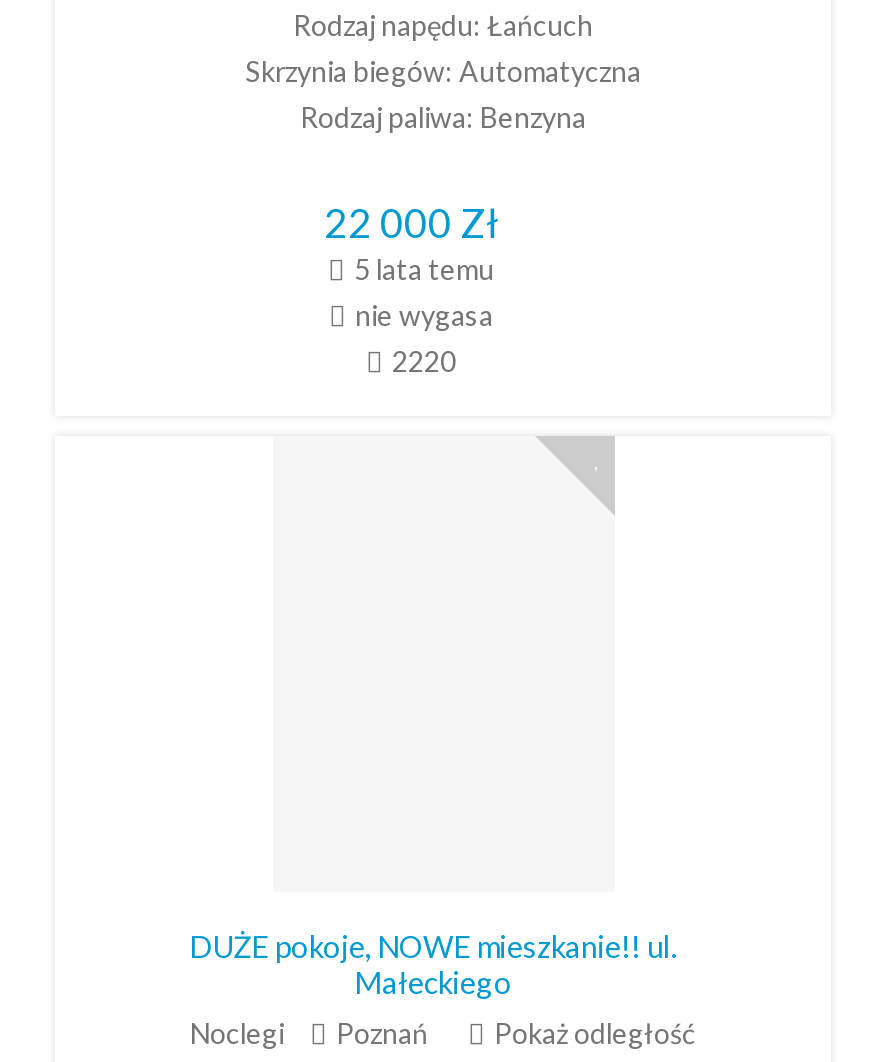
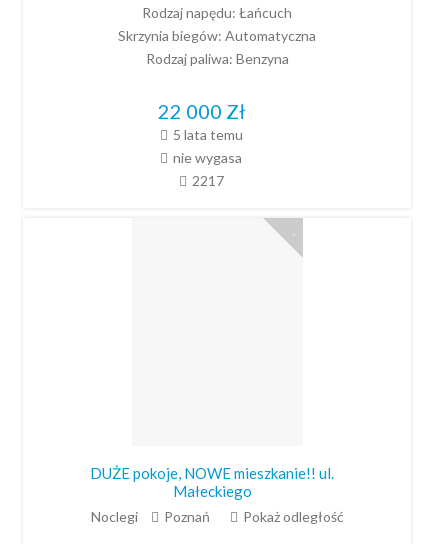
[392,344,456,378] 2220 -> [191,172,223,189] 2217

